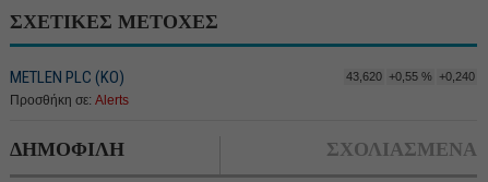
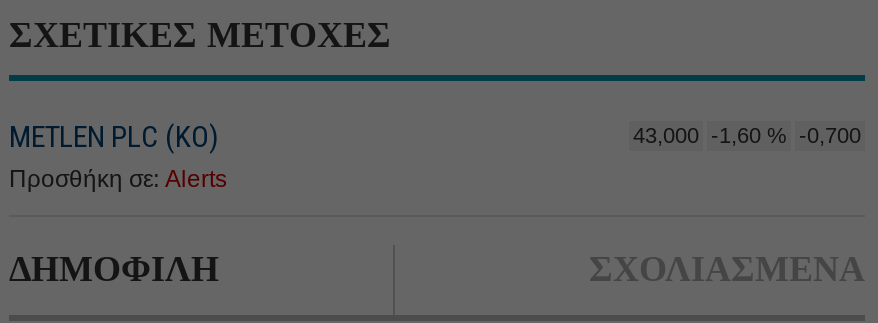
[346,70,475,83] 43,620 +0,55 % +0,240 -> [633,123,861,147] 43,000 -1,60 % -0,700

